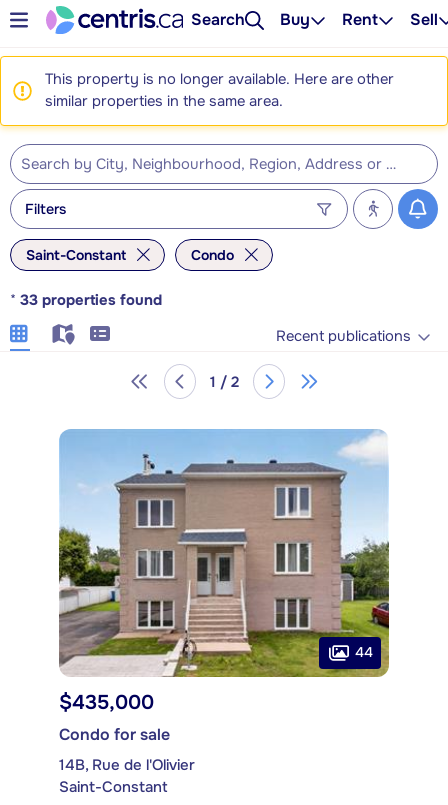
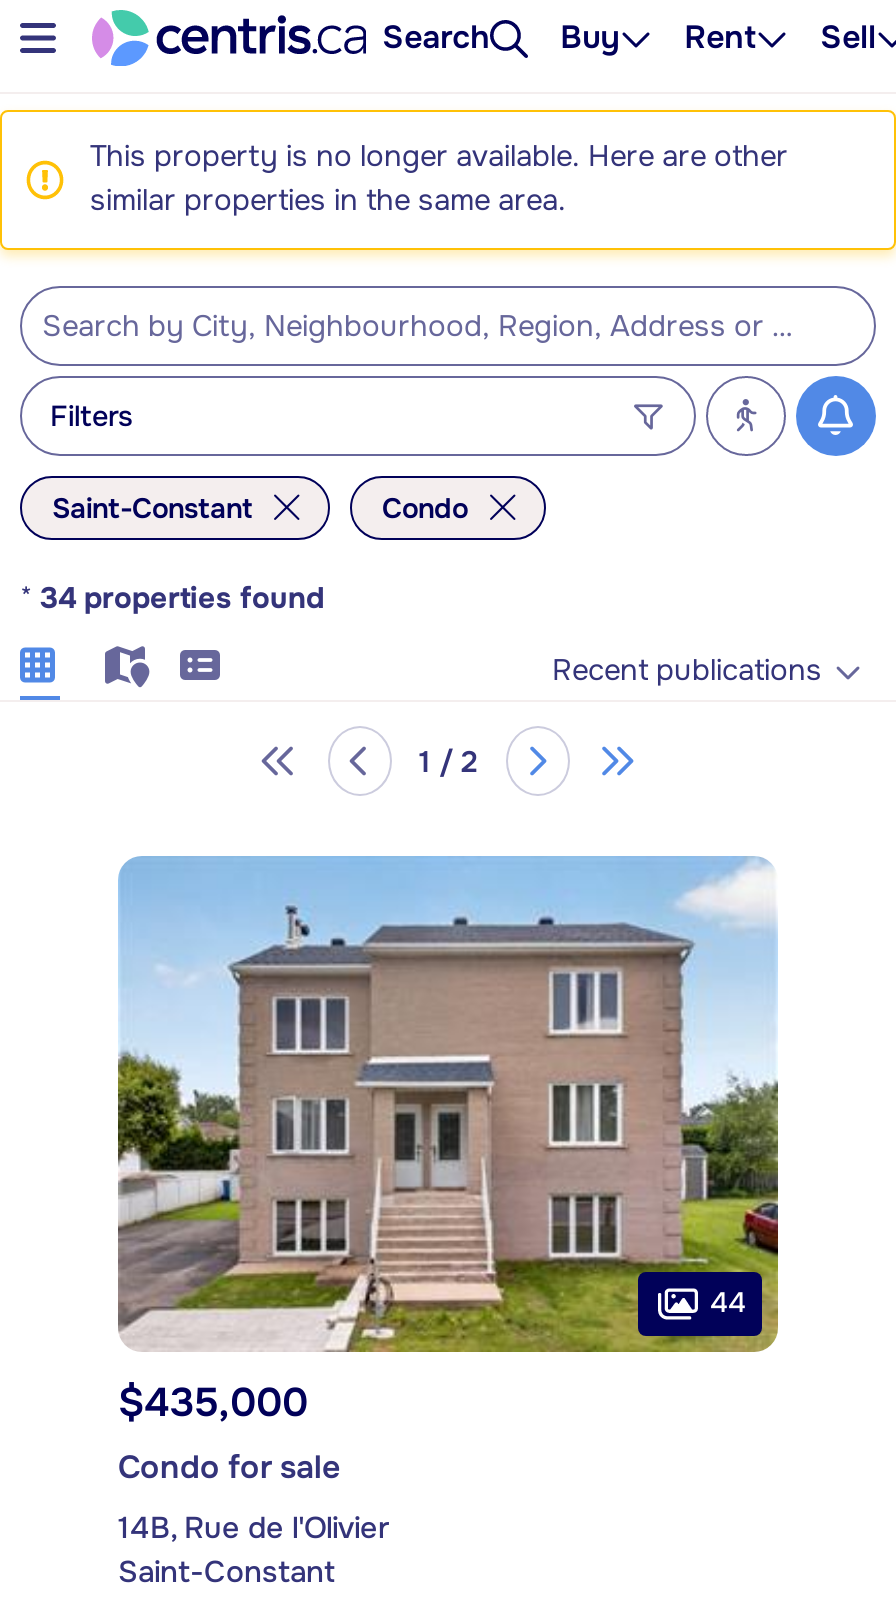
[10,291,162,310] * 33 properties found -> [20,580,324,618] * 34 properties found

